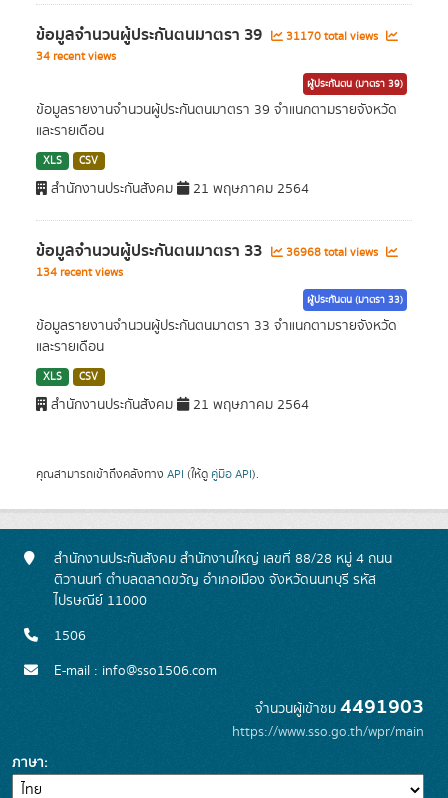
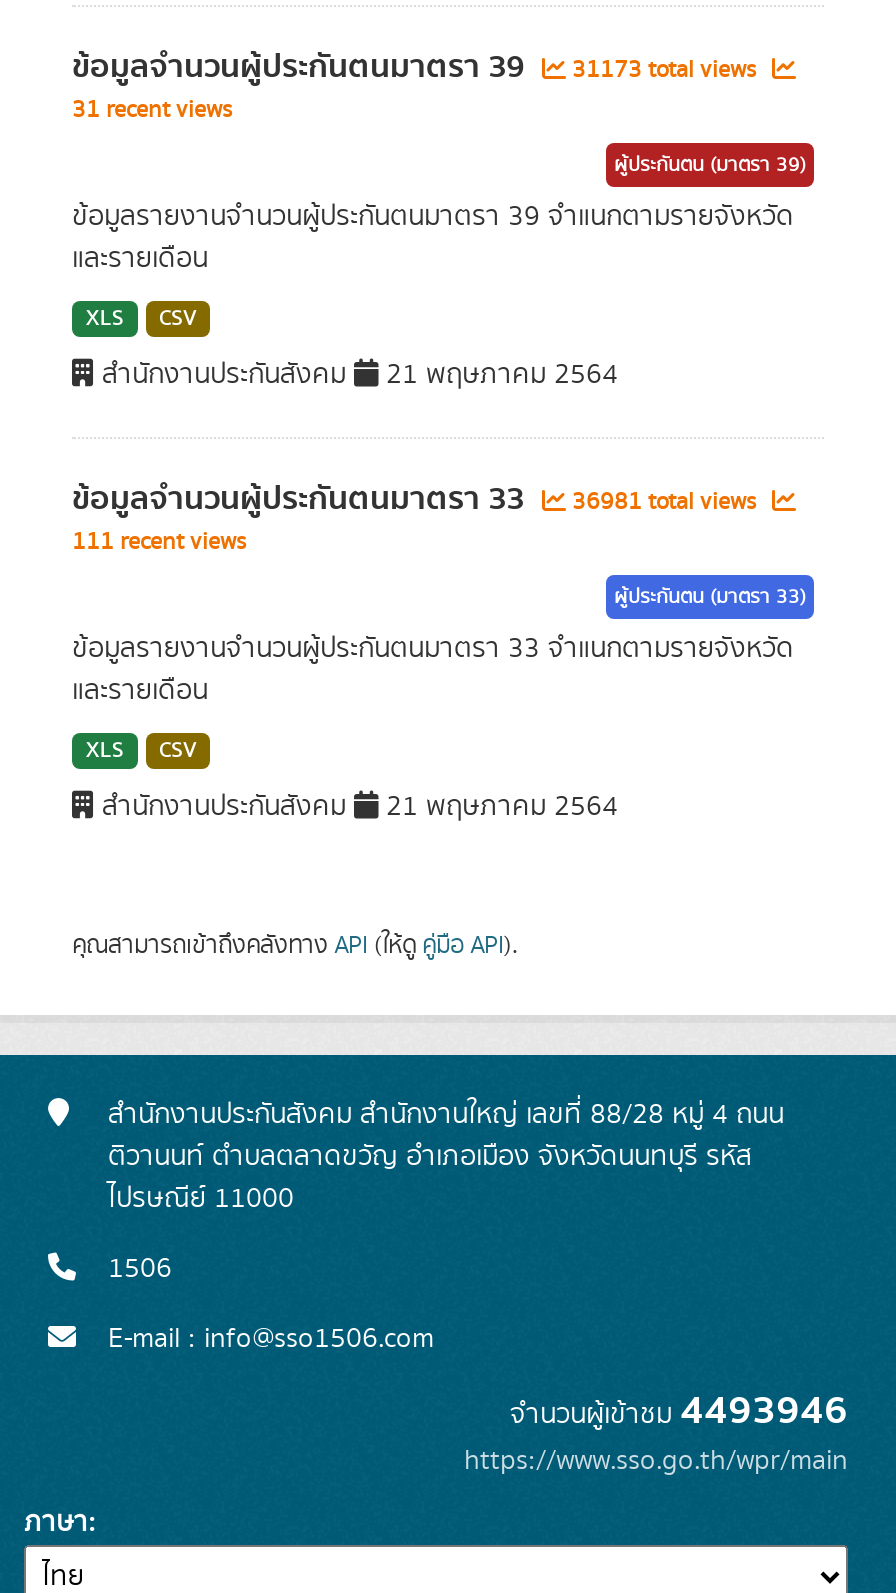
[36,22,381,48] ข้อมูลจำนวนผู้ประกันตนมาตรา 39 31170 total views -> [72,41,762,93] ข้อมูลจำนวนผู้ประกันตนมาตรา 39 31173 total views
[36,48,116,65] 34 recent views -> [72,93,232,127] 31 recent views
[36,238,381,264] ข้อมูลจำนวนผู้ประกันตนมาตรา 33 36968 total views -> [72,473,762,525] ข้อมูลจำนวนผู้ประกันตนมาตรา 33 36981 total views
[36,264,123,281] 134 recent views -> [72,525,246,559] 111 recent views
[255,691,424,723] จำนวนผู้เข้าชม4491903 -> [510,1379,848,1443] จำนวนผู้เข้าชม4493946

